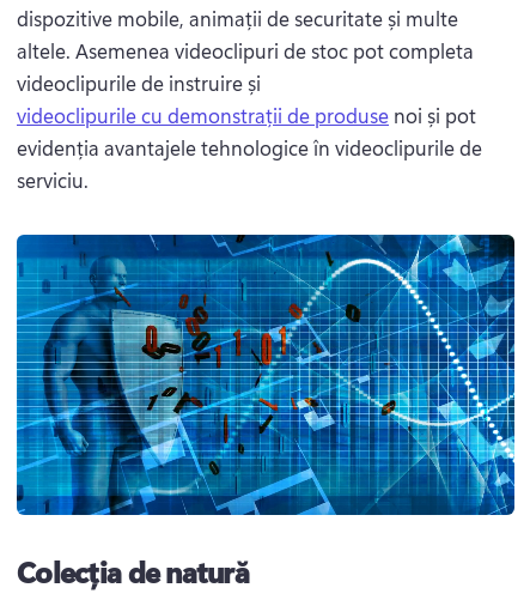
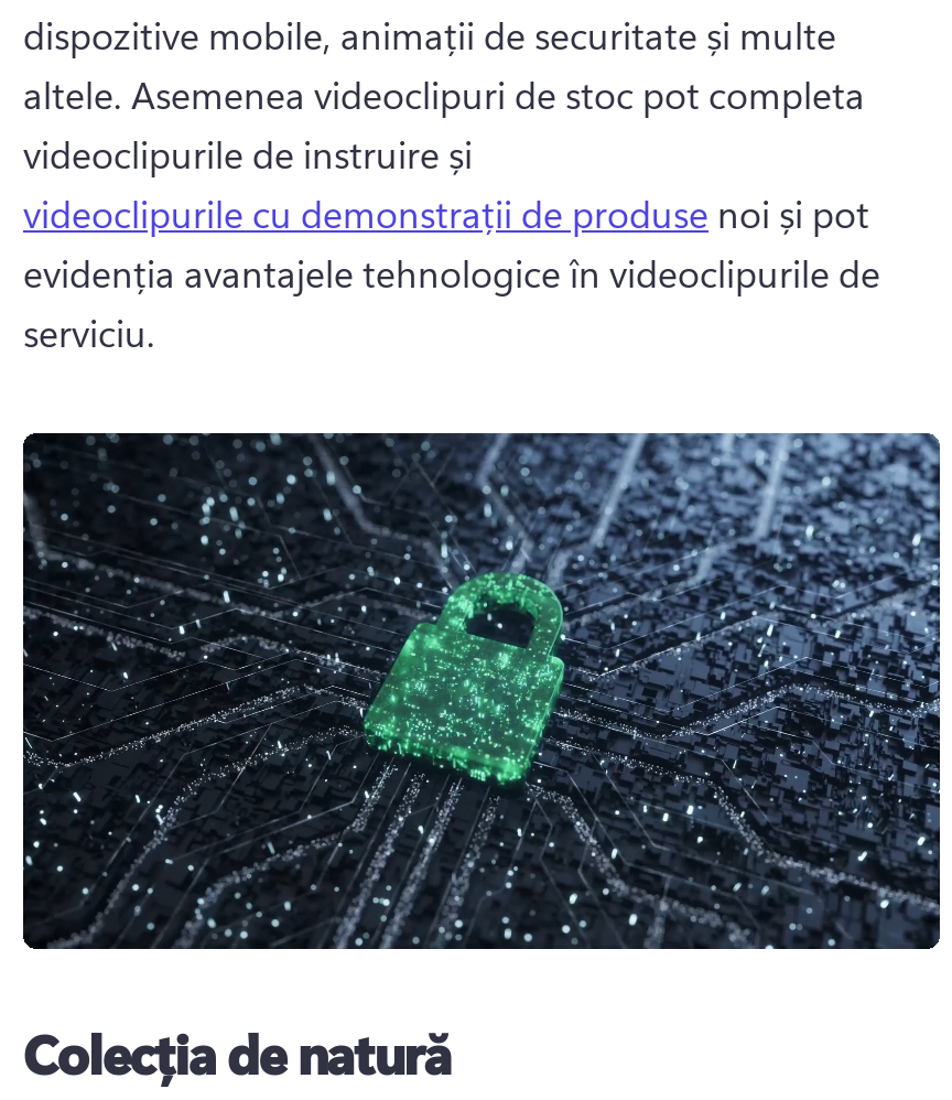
[16,234,516,516] [image] -> [21,430,942,952] [image]

